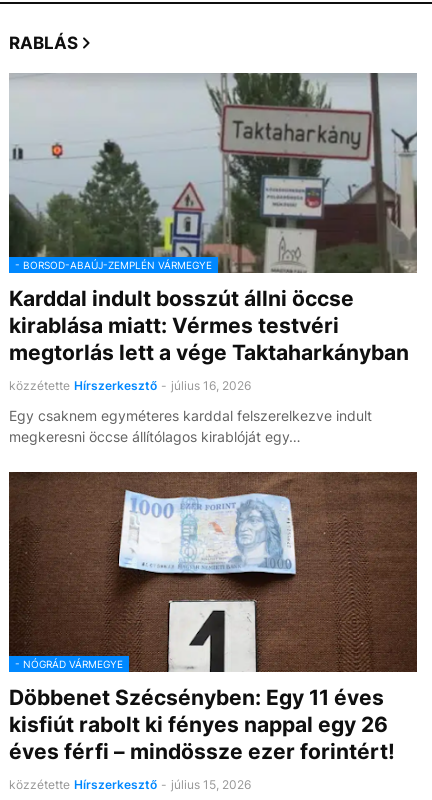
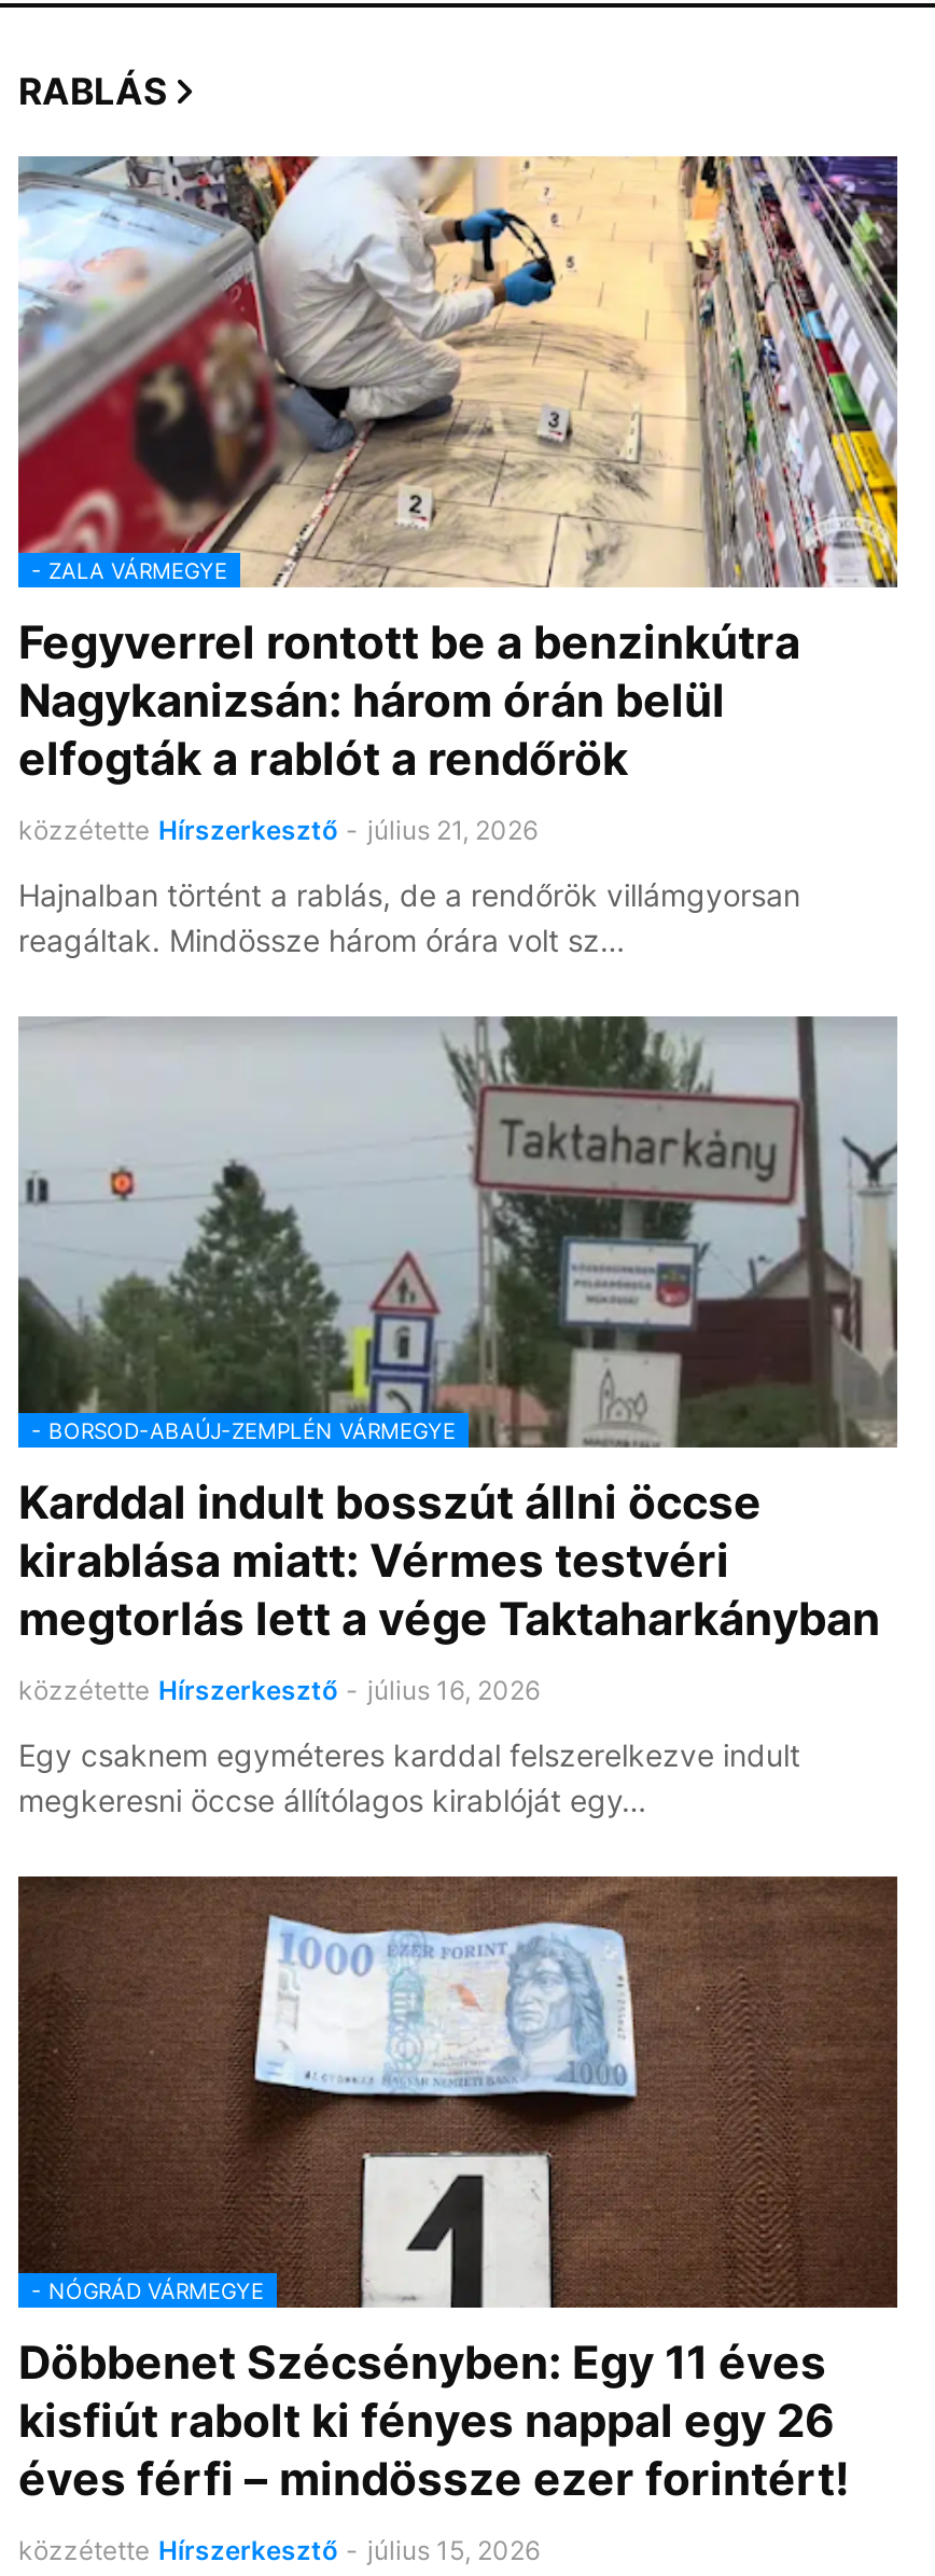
none -> [16,156,899,958] [image] | - ZALA VÁRMEGYE | Fegyverrel rontott be a benzinkútra | Nagykanizsán: három órán belül | elfogták a rablót a rendőrök | közzétette Hírszerkesztő - július 21, 2026 | Hajnalban történt a rablás, de a rendőrök villámgyorsan | reagáltak. Mindössze három órára volt sz…

